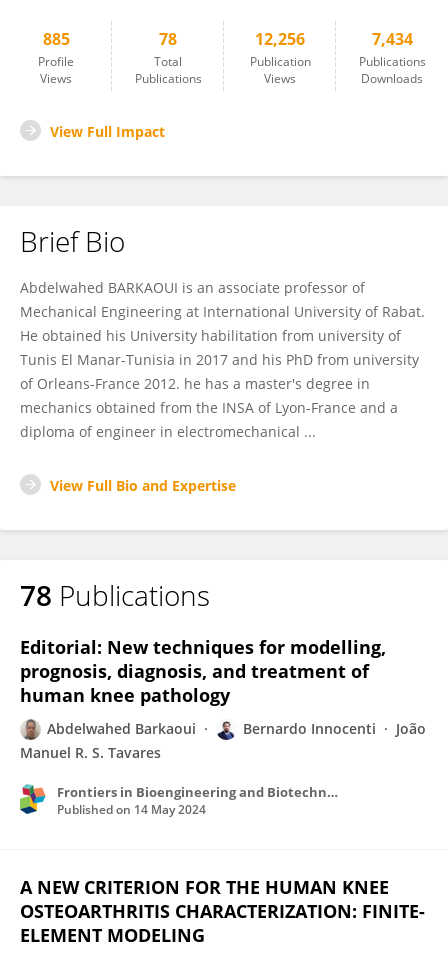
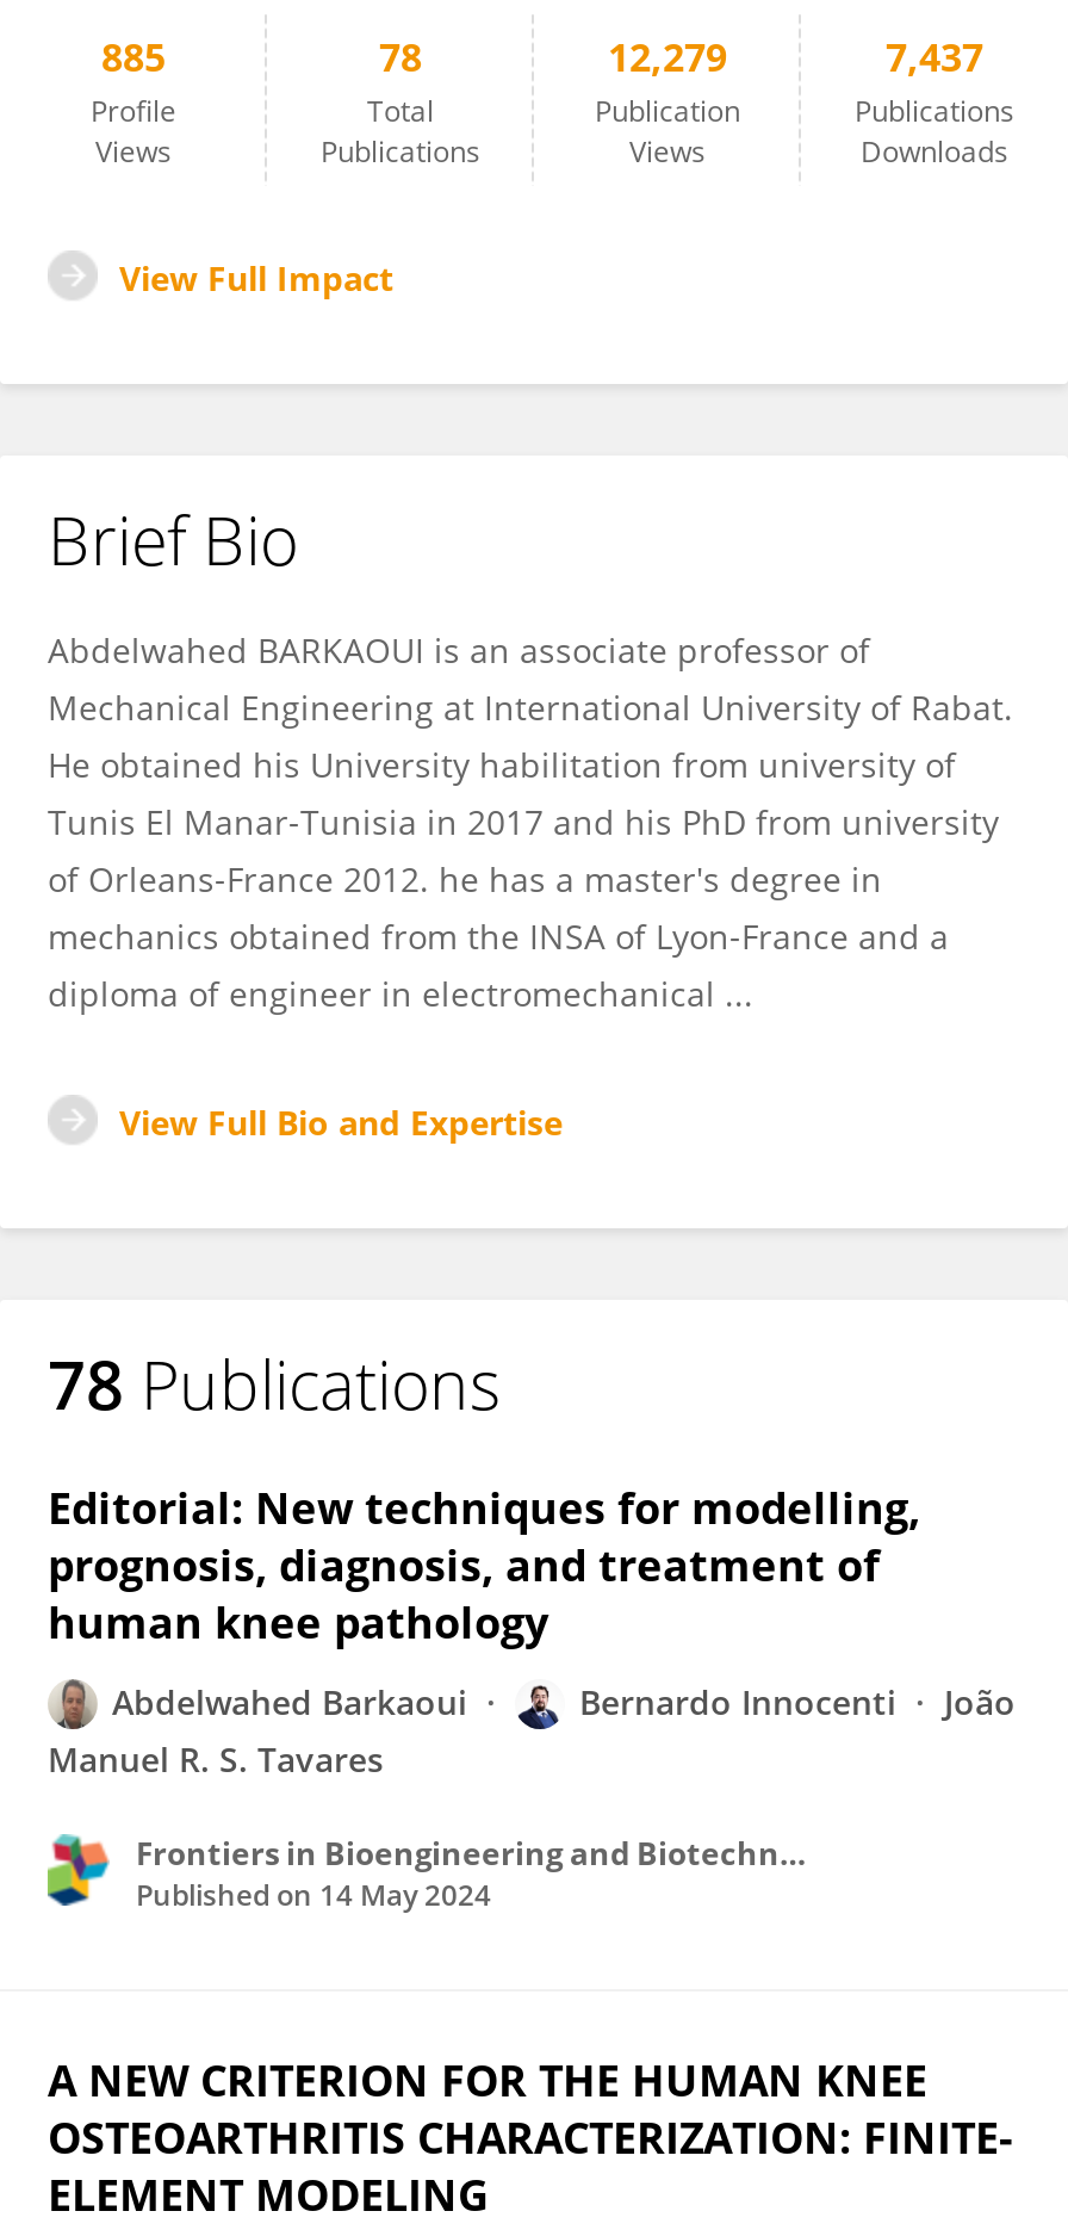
[255,28,305,50] 12,256 -> [608,31,727,83] 12,279
[371,28,412,50] 7,434 -> [886,31,983,83] 7,437

